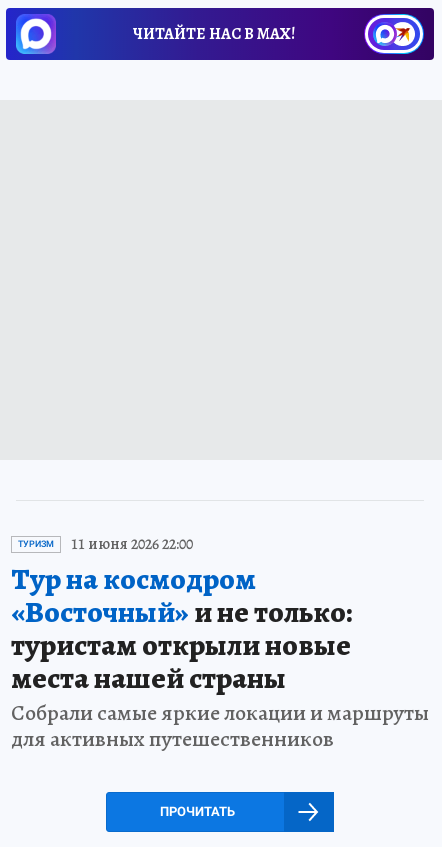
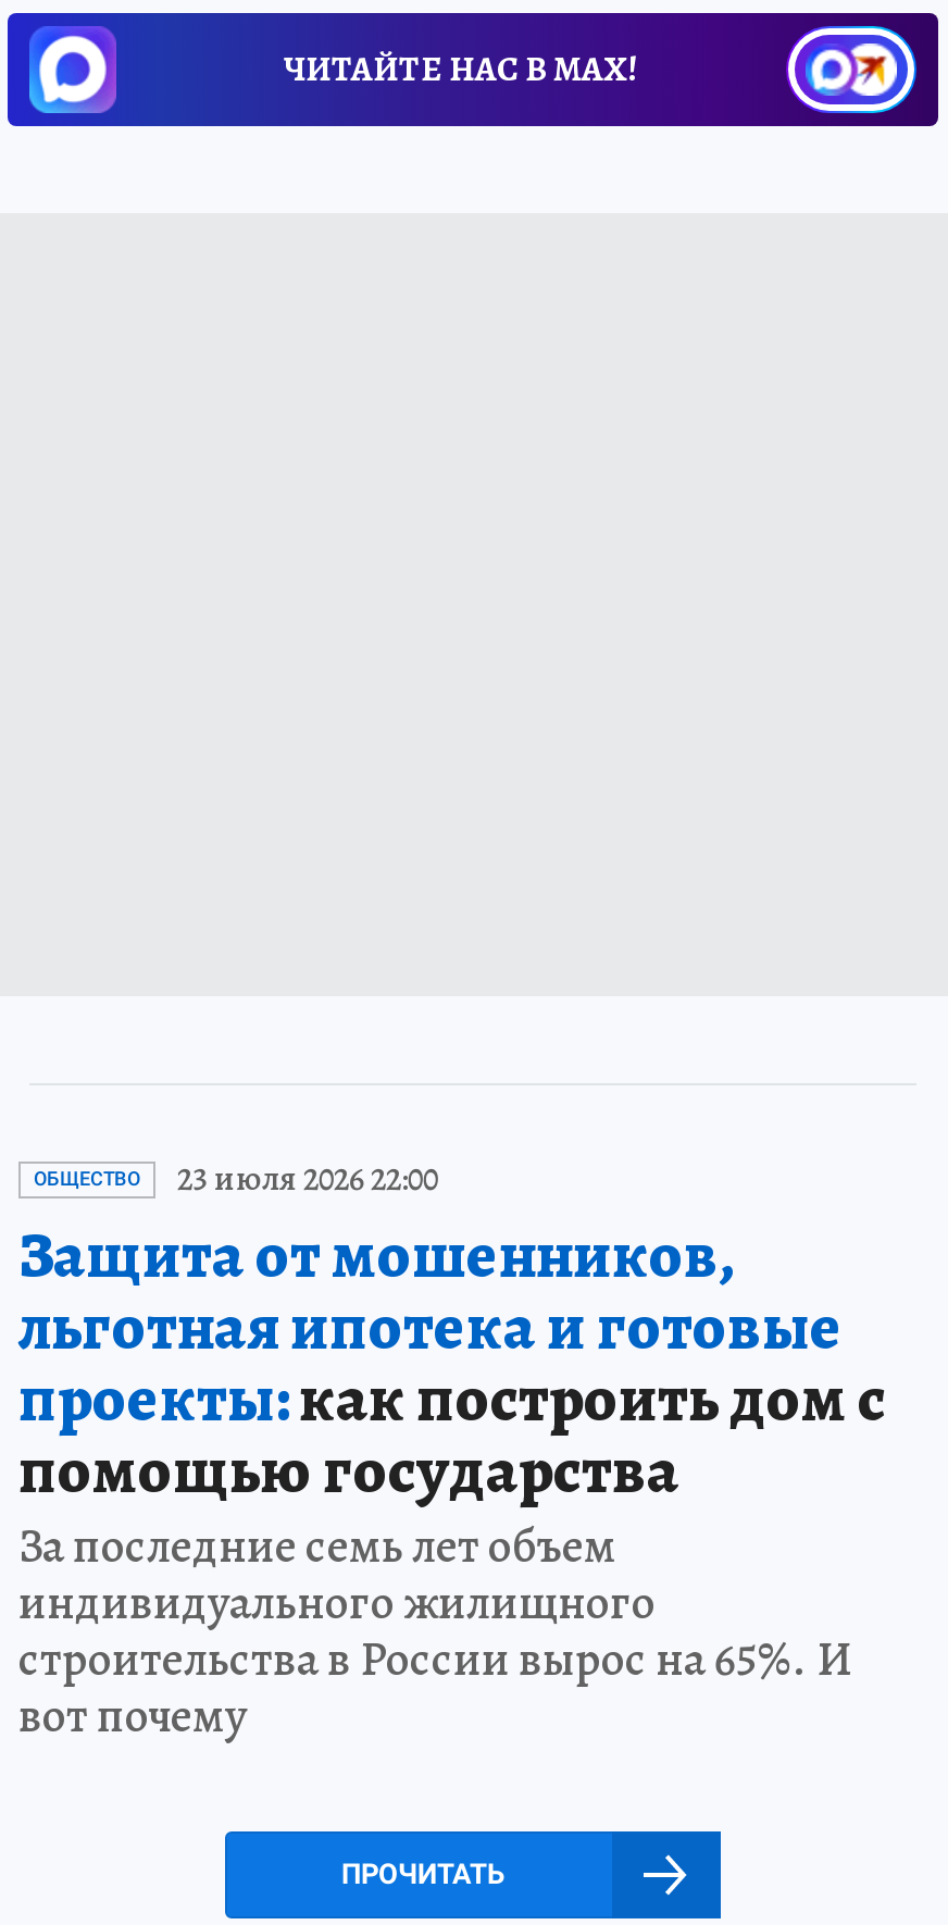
[11,533,429,754] ТУРИЗМ | 11 июня 2026 22:00 | Тур на космодром | «Восточный»и не только: | туристам открыли новые | места нашей страны | Собрали самые яркие локации и маршруты | для активных путешественников -> [18,1155,886,1749] ОБЩЕСТВО | 23 июля 2026 22:00 | Защита от мошенников, | льготная ипотека и готовые | проекты:как построить дом с | помощью государства | За последние семь лет объем | индивидуального жилищного | строительства в России вырос на 65%. И | вот почему

